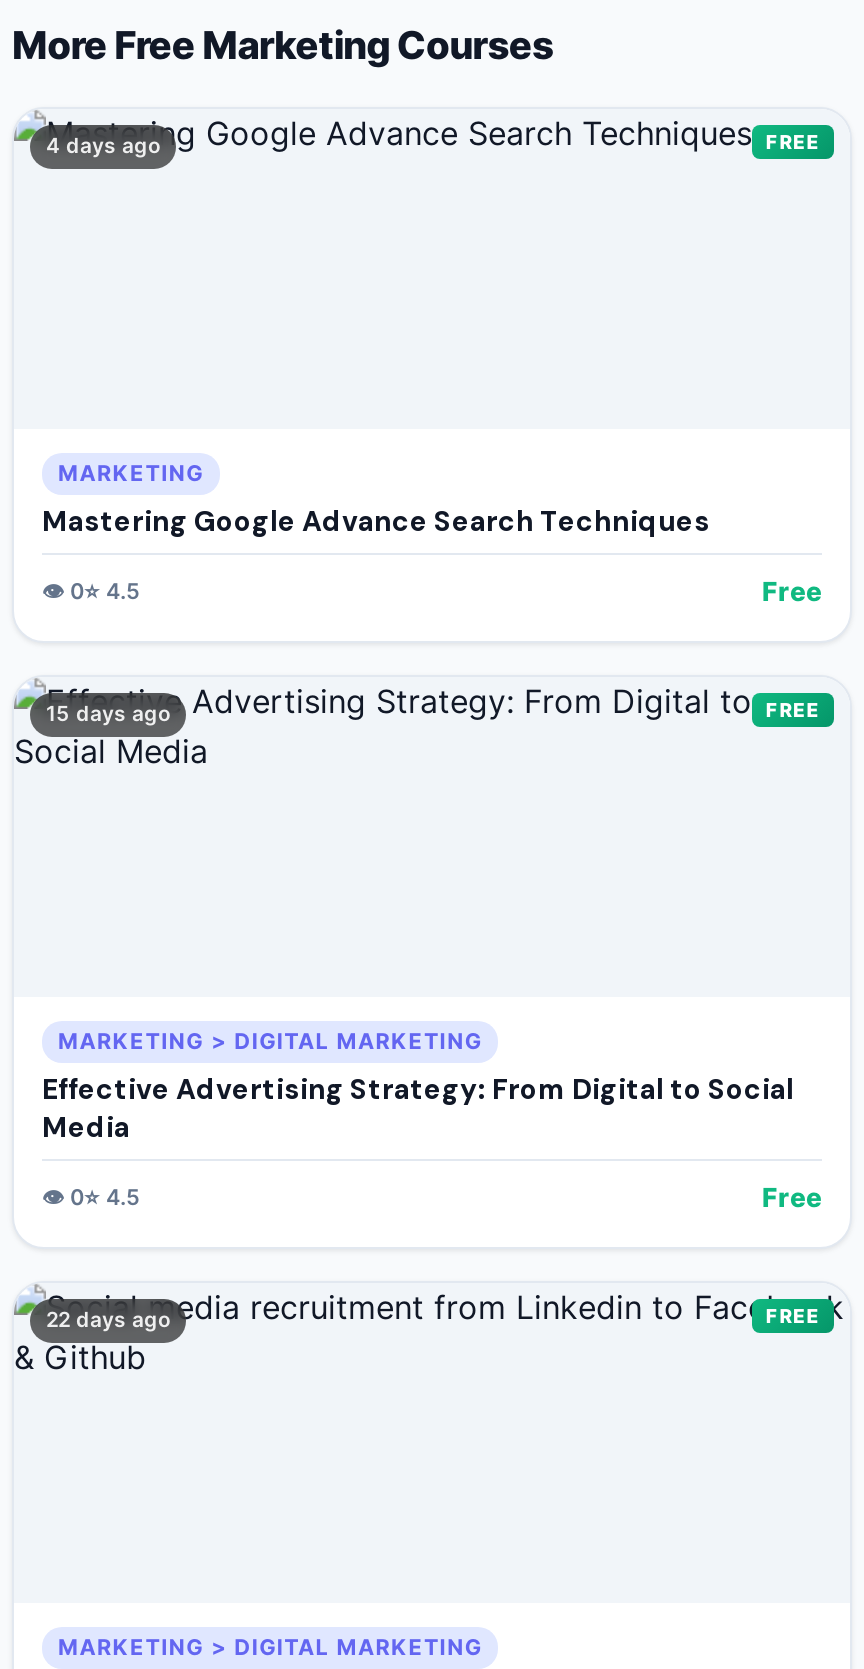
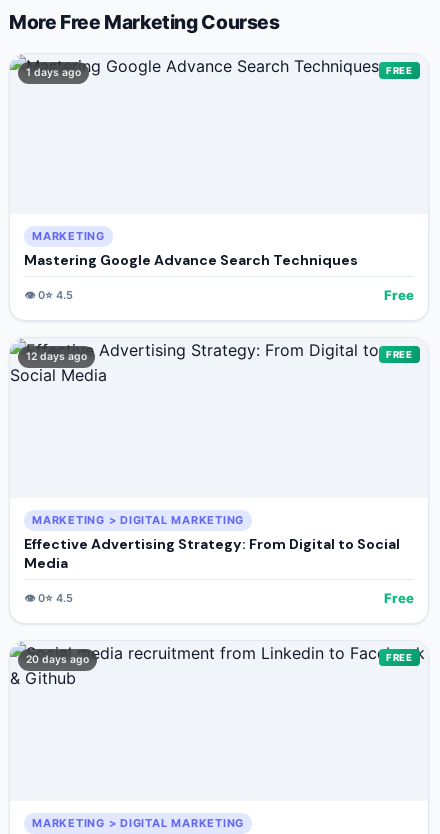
[46,133,160,159] 4 days ago -> [26,66,81,79] 1 days ago
[46,701,170,727] 15 days ago -> [26,350,87,363] 12 days ago
[46,1307,170,1333] 22 days ago -> [26,653,89,666] 20 days ago

